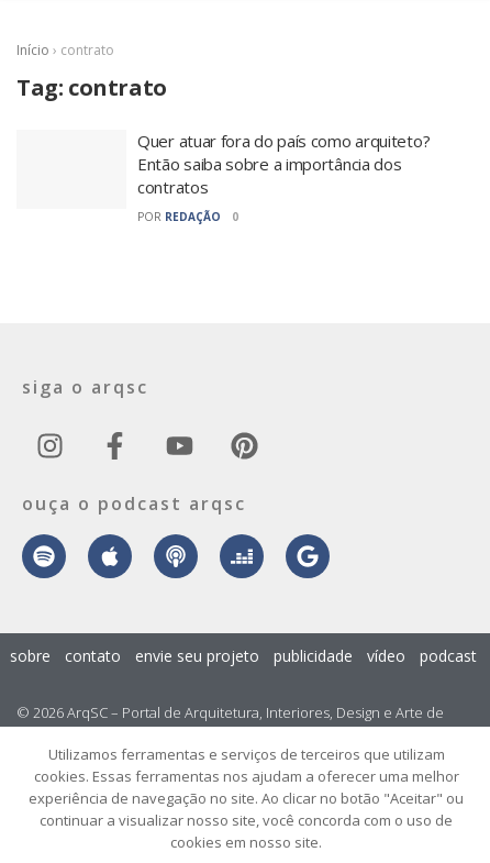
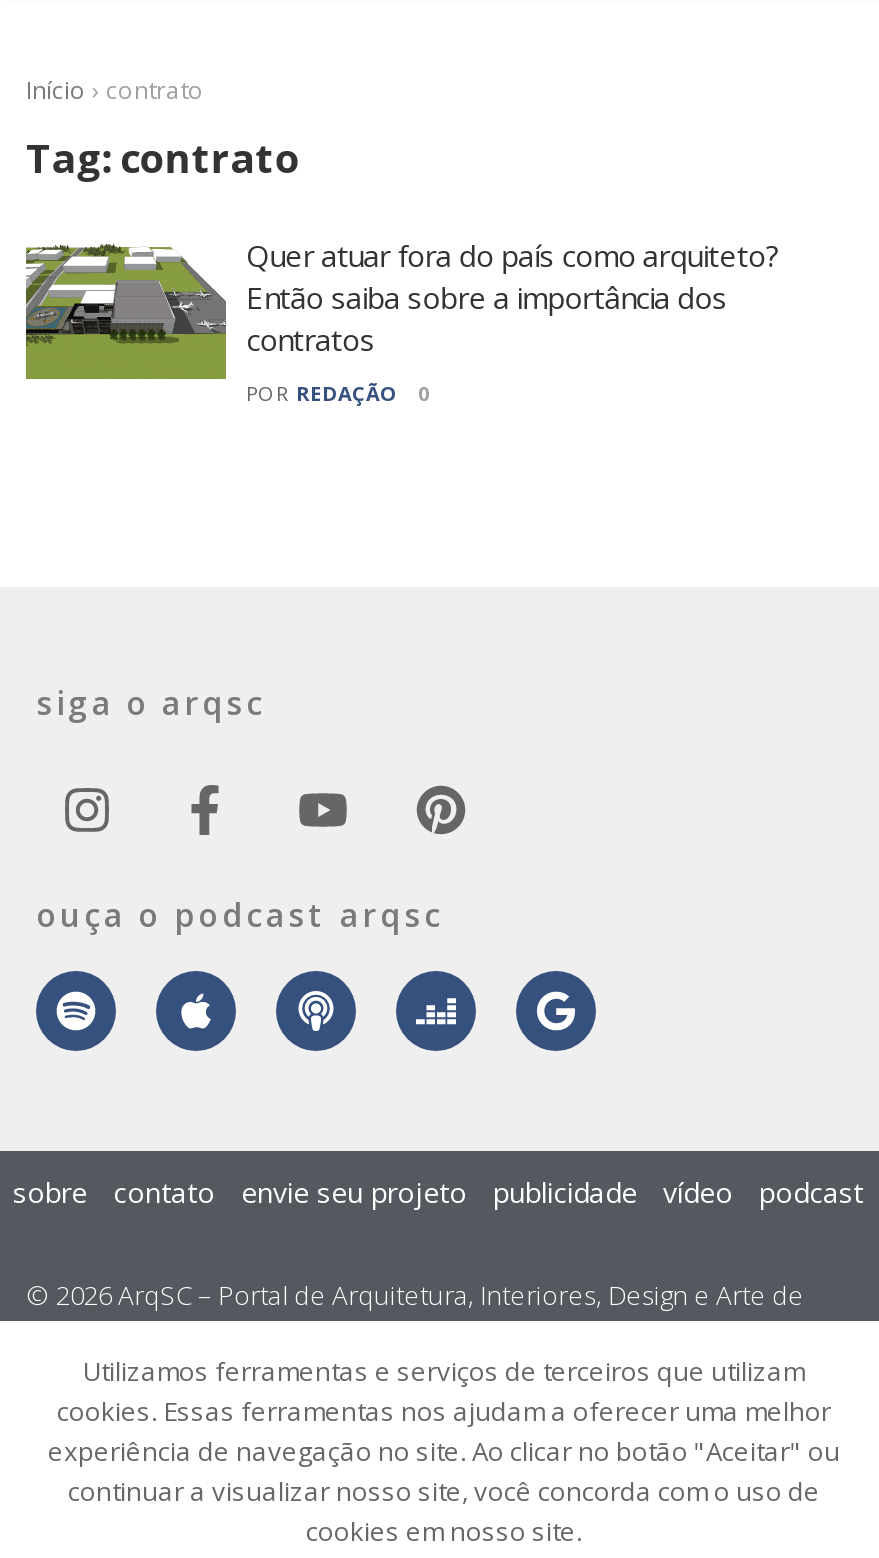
none -> [24,243,228,381] [image]

